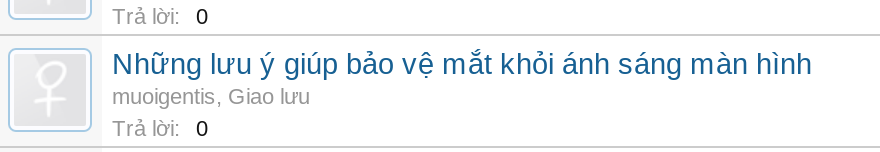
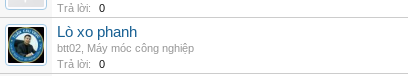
none -> [7,26,45,64] [image]
[112,48,812,108] Những lưu ý giúp bảo vệ mắt khỏi ánh sáng màn hình | muoigentis, Giao lưu -> [57,24,194,54] Lò xo phanh | btt02, Máy móc công nghiệp

